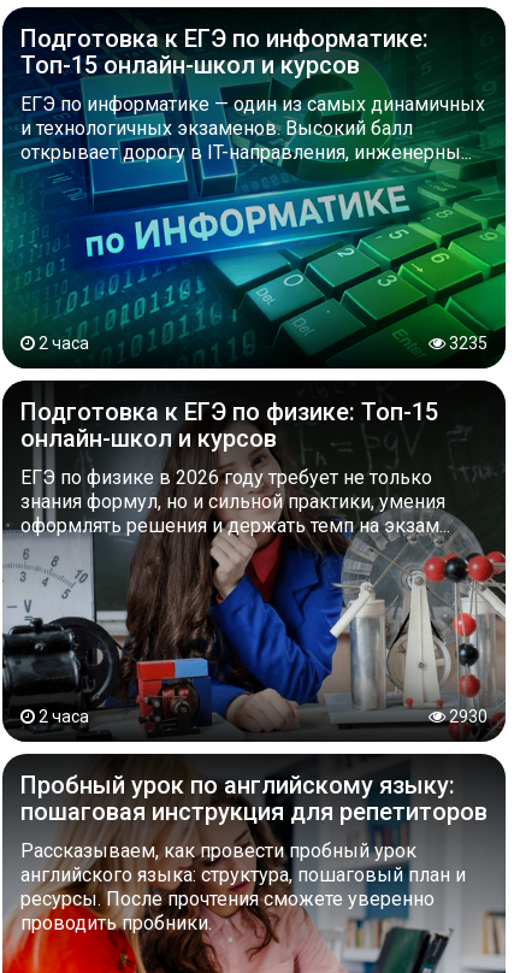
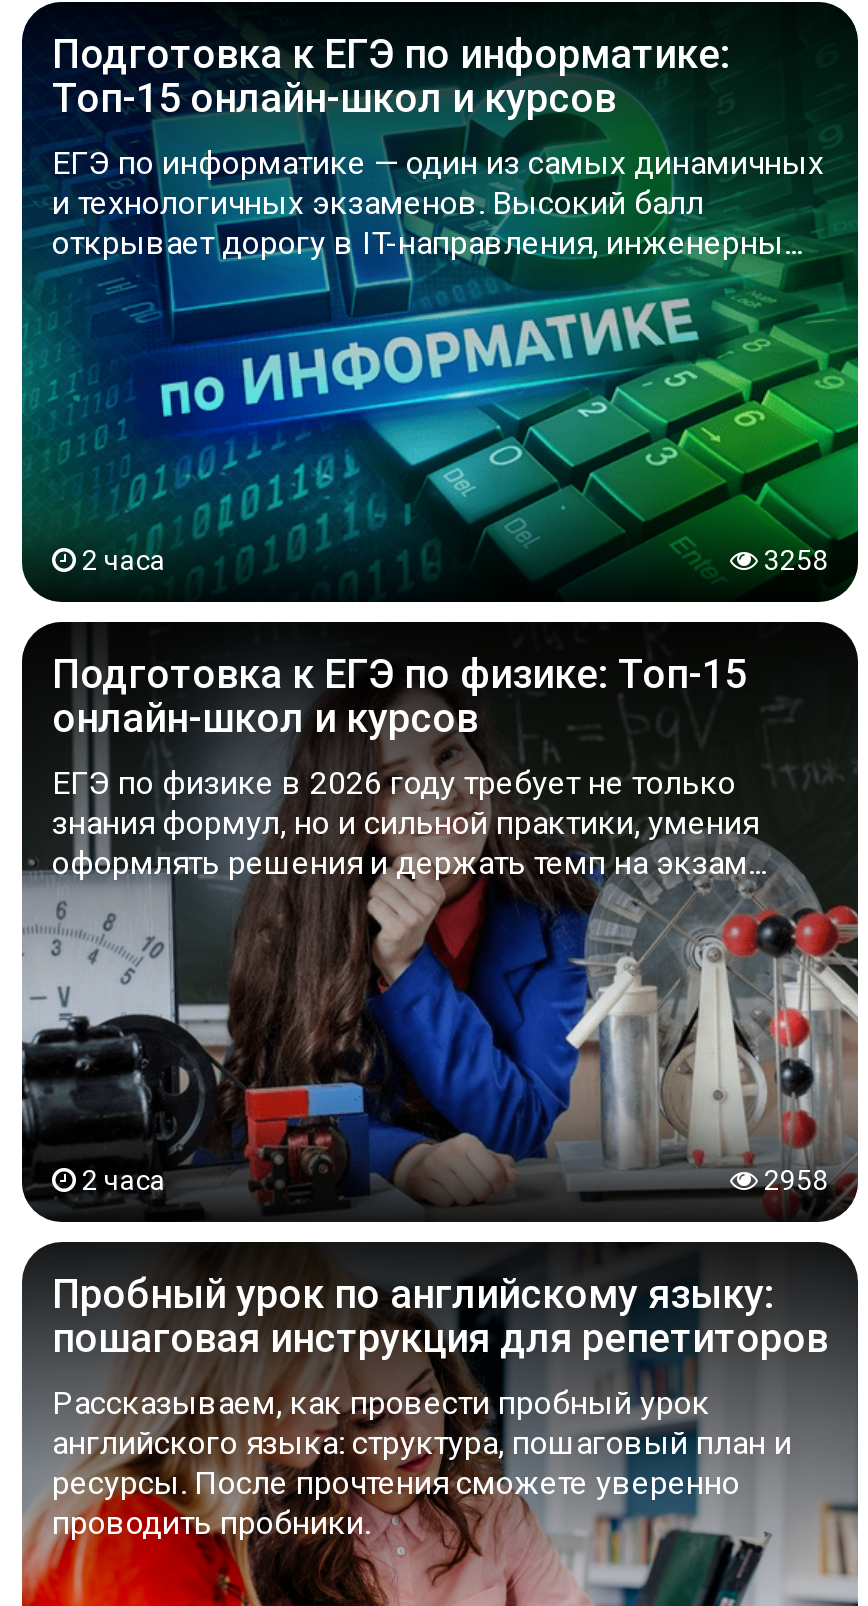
[445,334,487,353] 3235 -> [758,544,828,576] 3258
[445,707,487,726] 2930 -> [758,1164,828,1196] 2958

